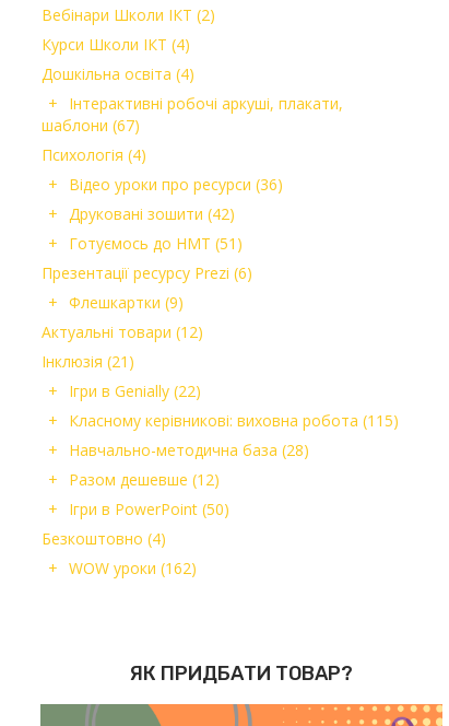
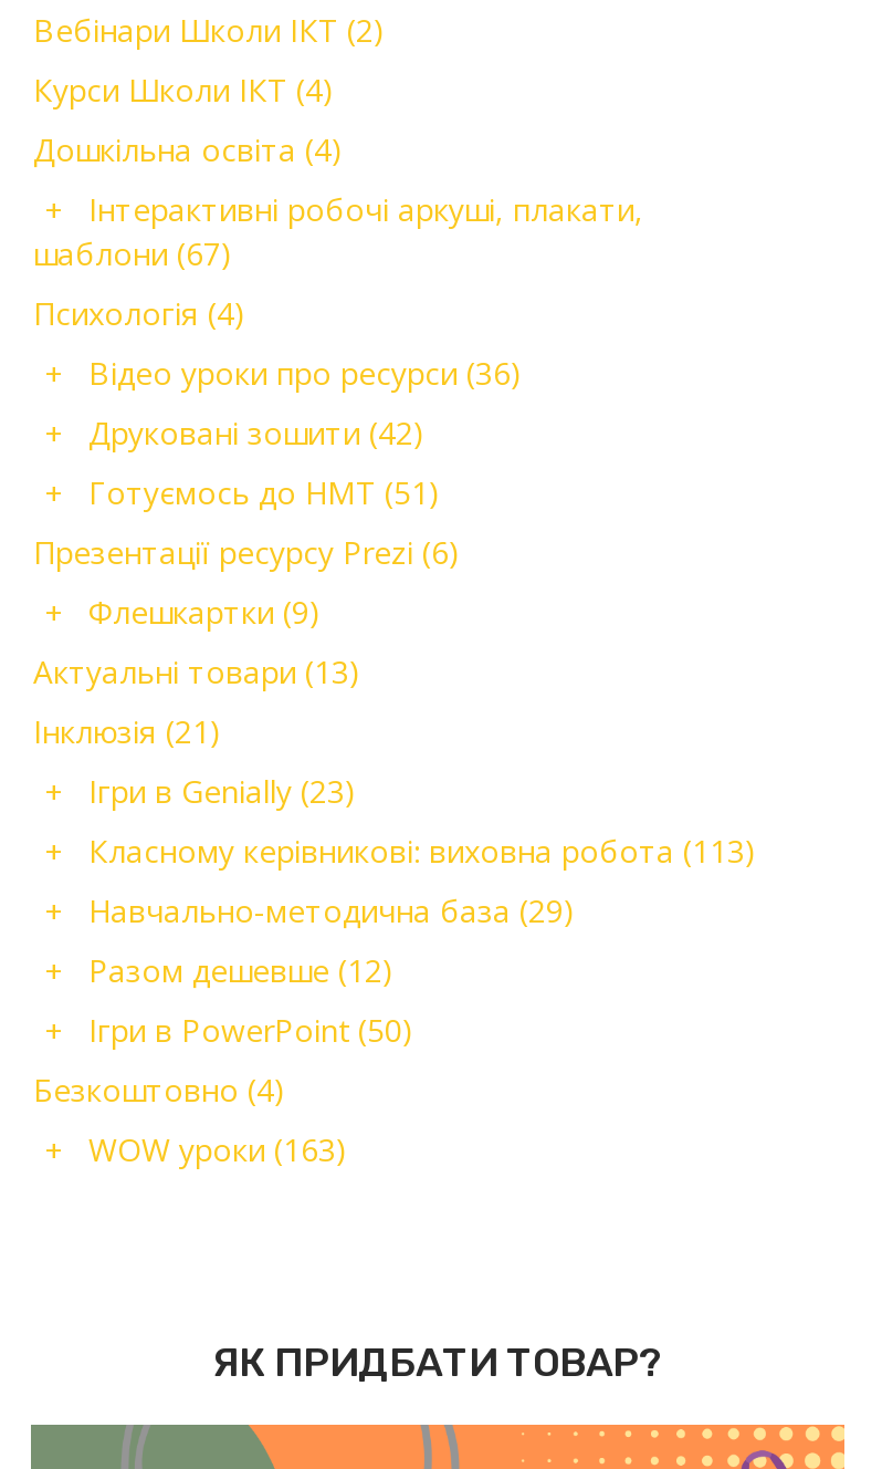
[42,322,203,343] Актуальні товари (12) -> [33,652,360,694] Актуальні товари (13)
[69,381,201,402] Ігри в Genially (22) -> [88,771,356,813] Ігри в Genially (23)
[69,411,399,431] Класному керівникові: виховна робота (115) -> [88,831,756,873] Класному керівникові: виховна робота (113)
[69,440,309,461] Навчально-методична база (28) -> [88,890,575,933] Навчально-методична база (29)
[69,558,197,579] WOW уроки (162) -> [88,1129,347,1171] WOW уроки (163)

